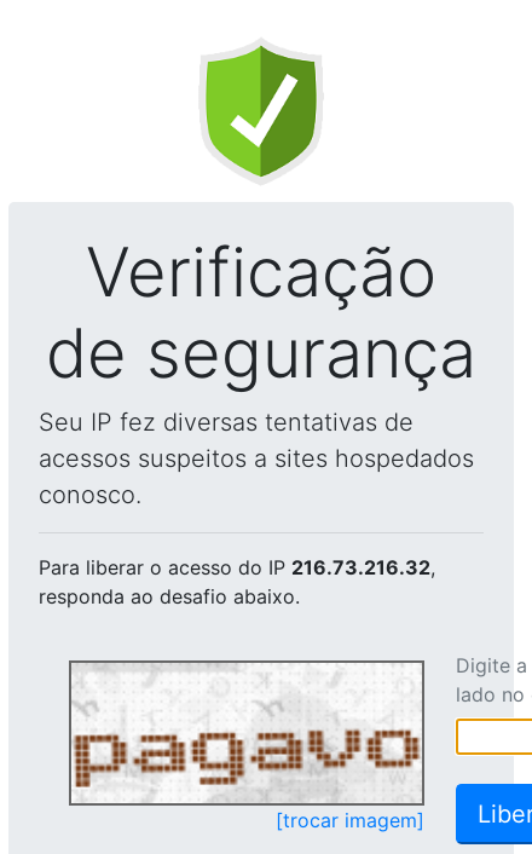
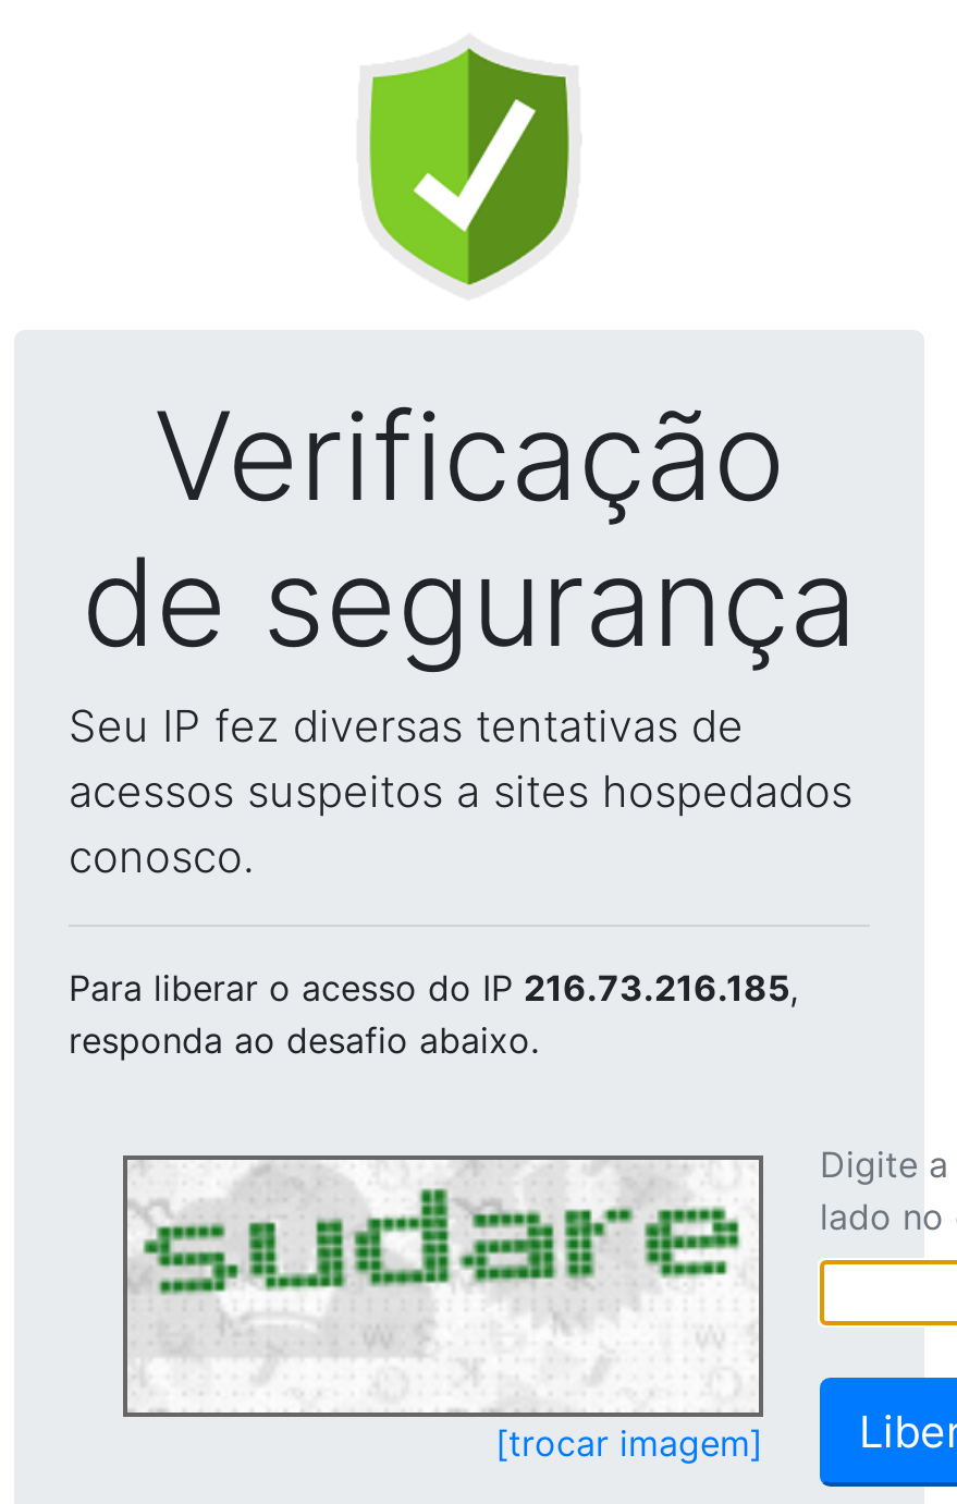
[39,555,435,579] Para liberar o acesso do IP 216.73.216.32, -> [69,966,798,1010] Para liberar o acesso do IP 216.73.216.185,
[73,664,420,801] [image] -> [132,1164,757,1410] [image]

